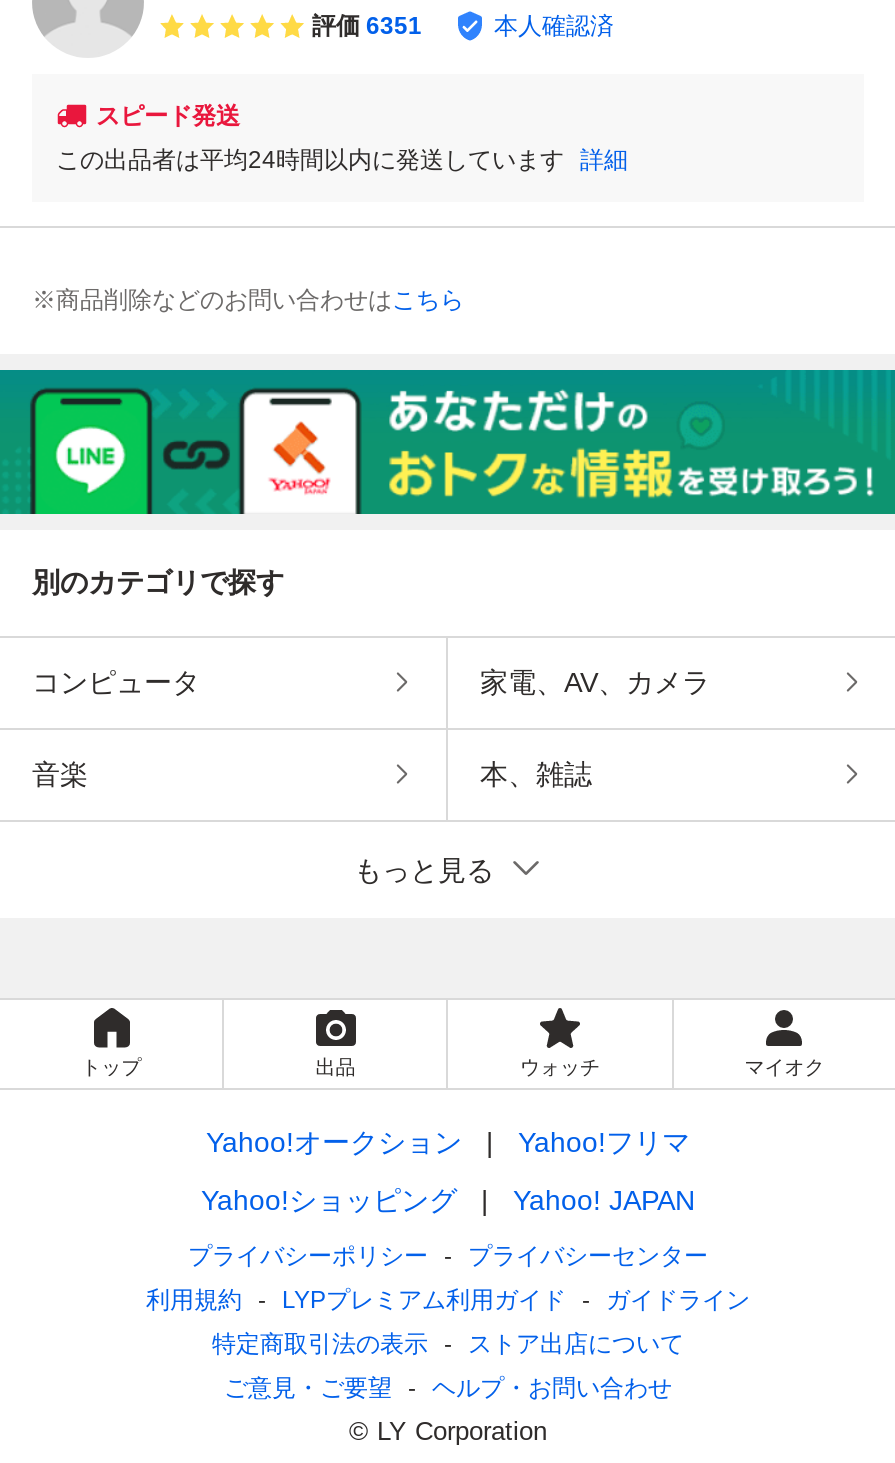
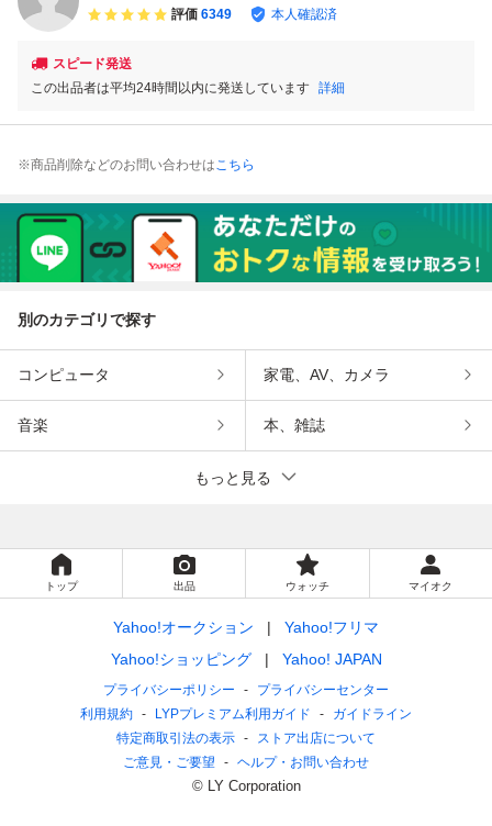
[312,13,422,41] 評価 6351 -> [171,7,232,22] 評価 6349

